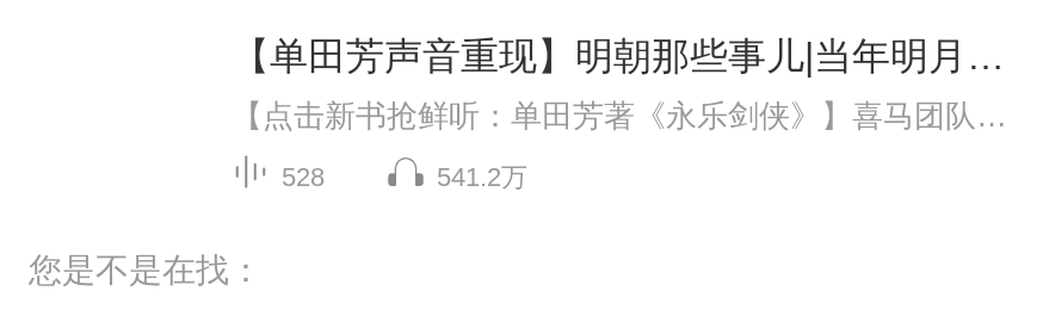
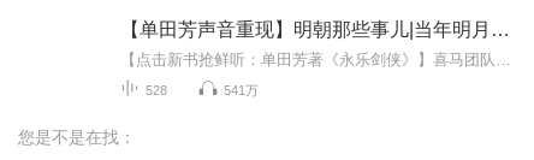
[437,162,527,190] 541.2万 -> [224,83,259,97] 541万

